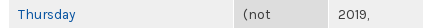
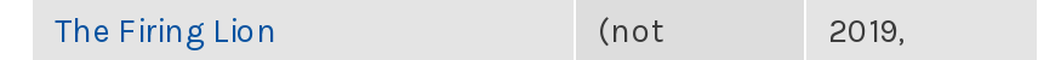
[18,6,75,22] Thursday -> [55,11,278,49] The Firing Lion

